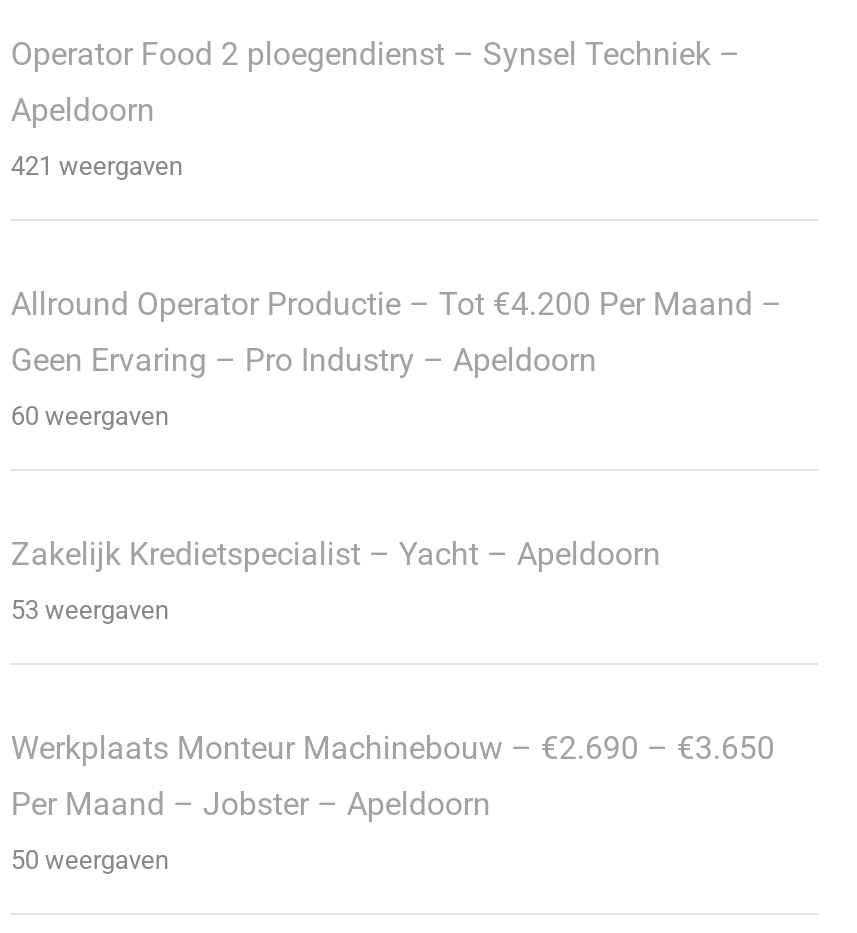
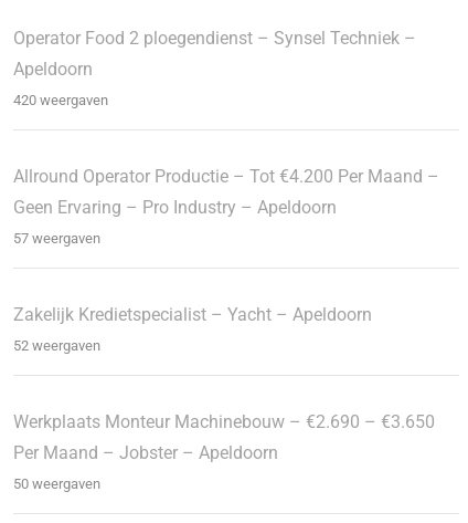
[11,151,183,181] 421 weergaven -> [14,92,109,109] 420 weergaven
[11,401,169,431] 60 weergaven -> [14,230,101,247] 57 weergaven
[11,595,169,625] 53 weergaven -> [14,337,101,354] 52 weergaven

